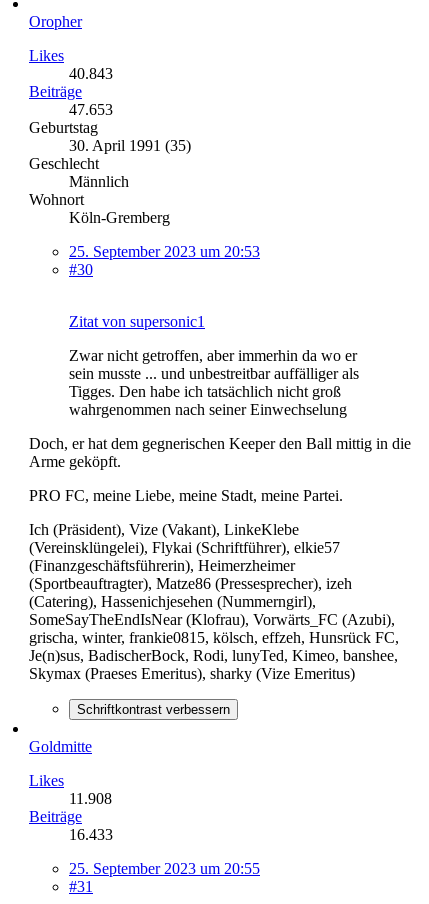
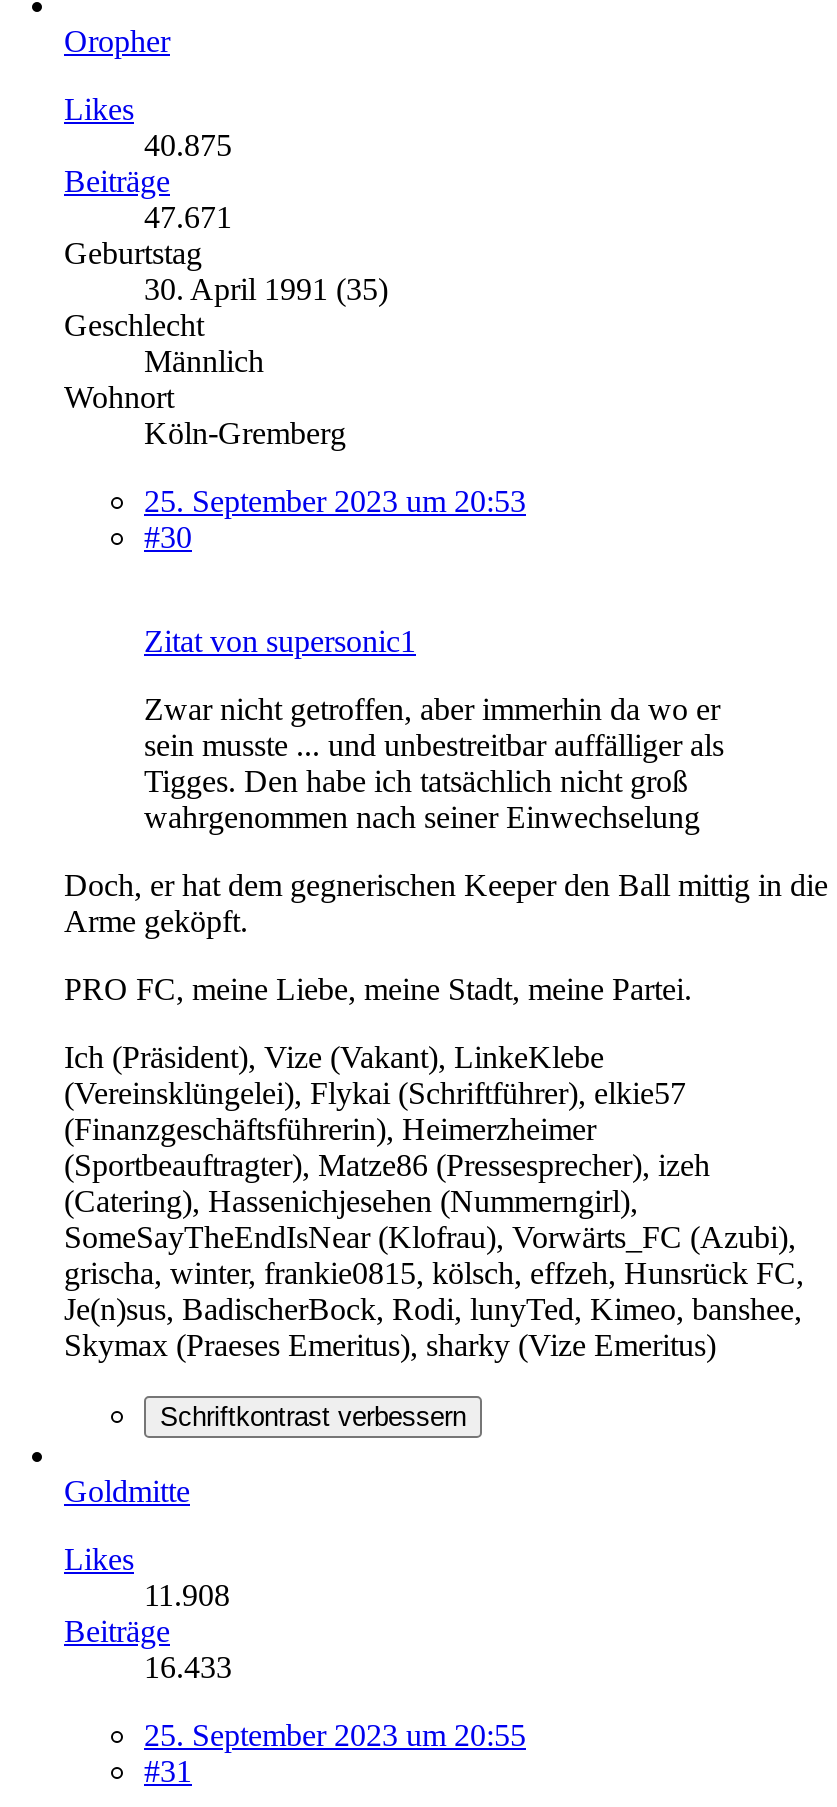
[69,65,113,82] 40.843 -> [144,128,232,162] 40.875
[69,101,113,118] 47.653 -> [144,200,232,234] 47.671

